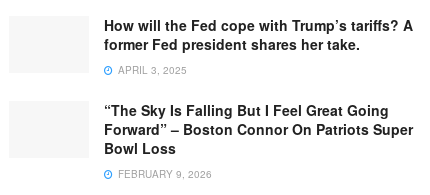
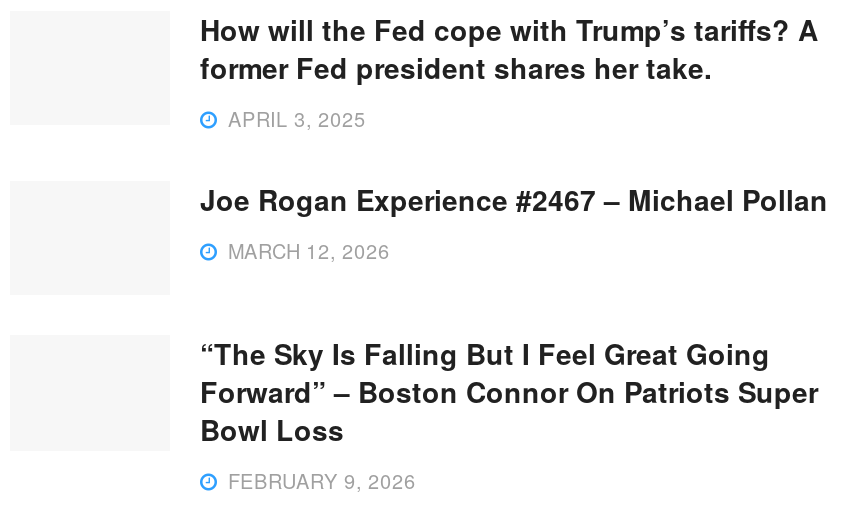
none -> [200,179,828,265] Joe Rogan Experience #2467 – Michael Pollan | MARCH 12, 2026

